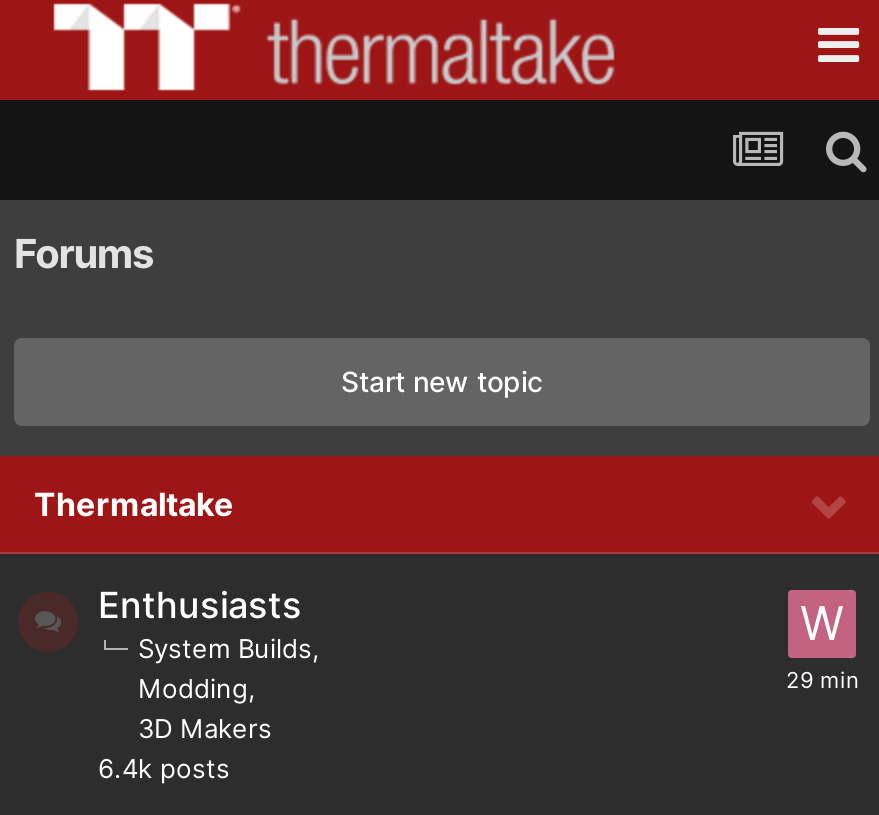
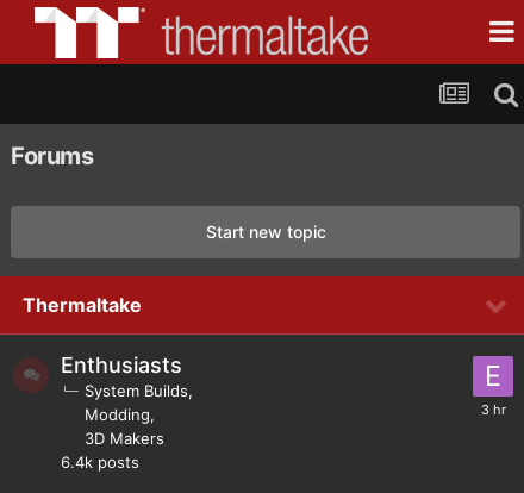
[786,590,860,690] [image] -> [473,356,513,397] [image]

